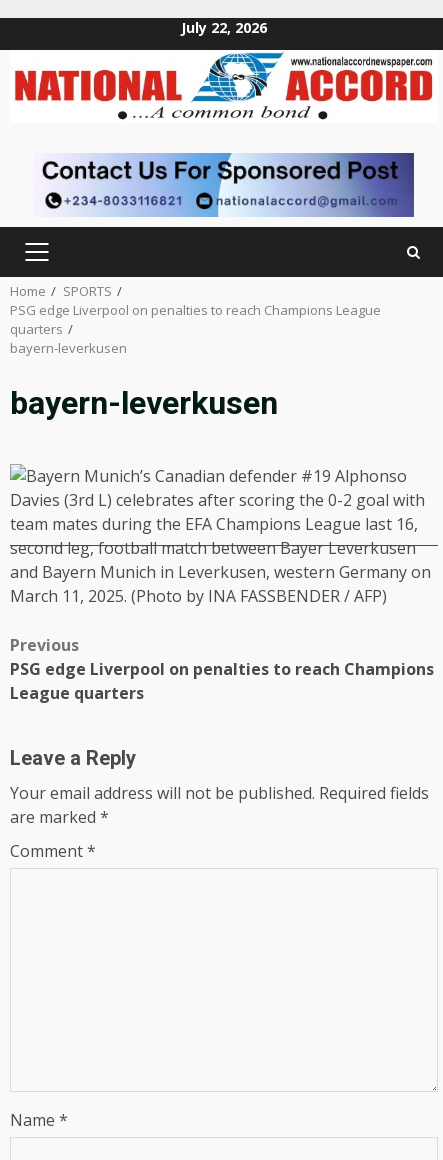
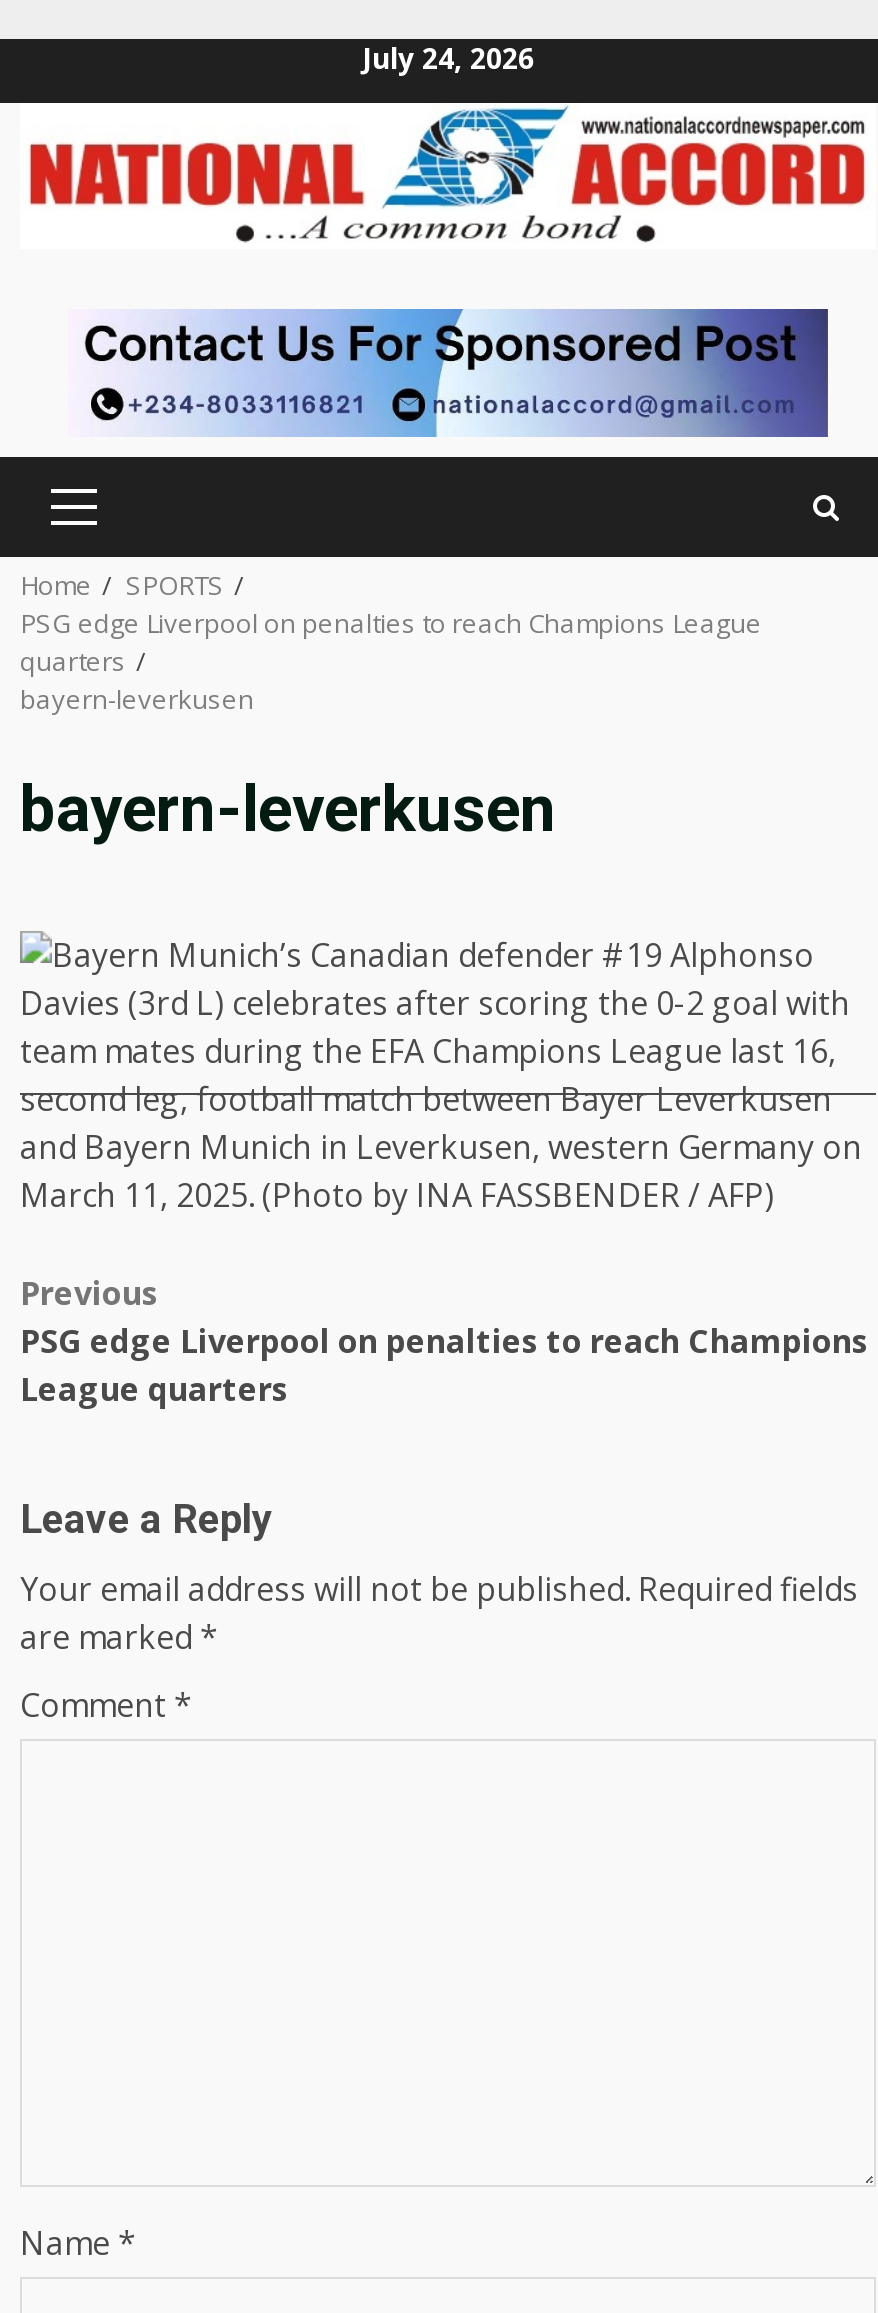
[181,17,267,36] July 22, 2026 -> [362,38,534,76] July 24, 2026

